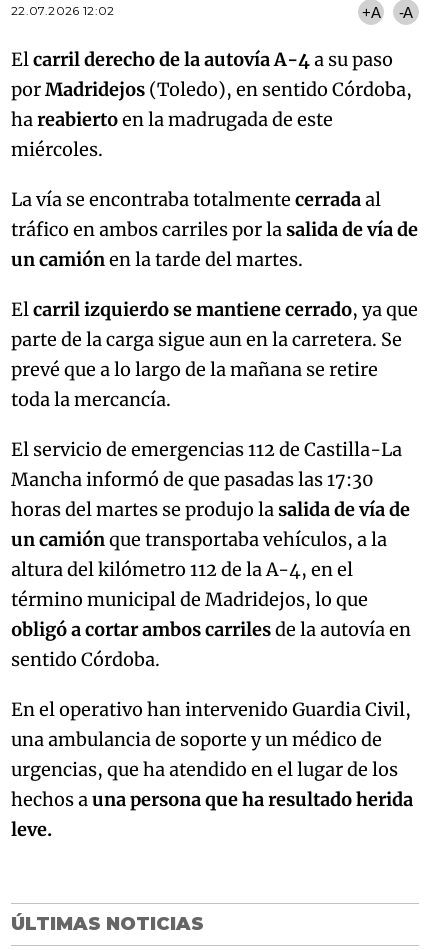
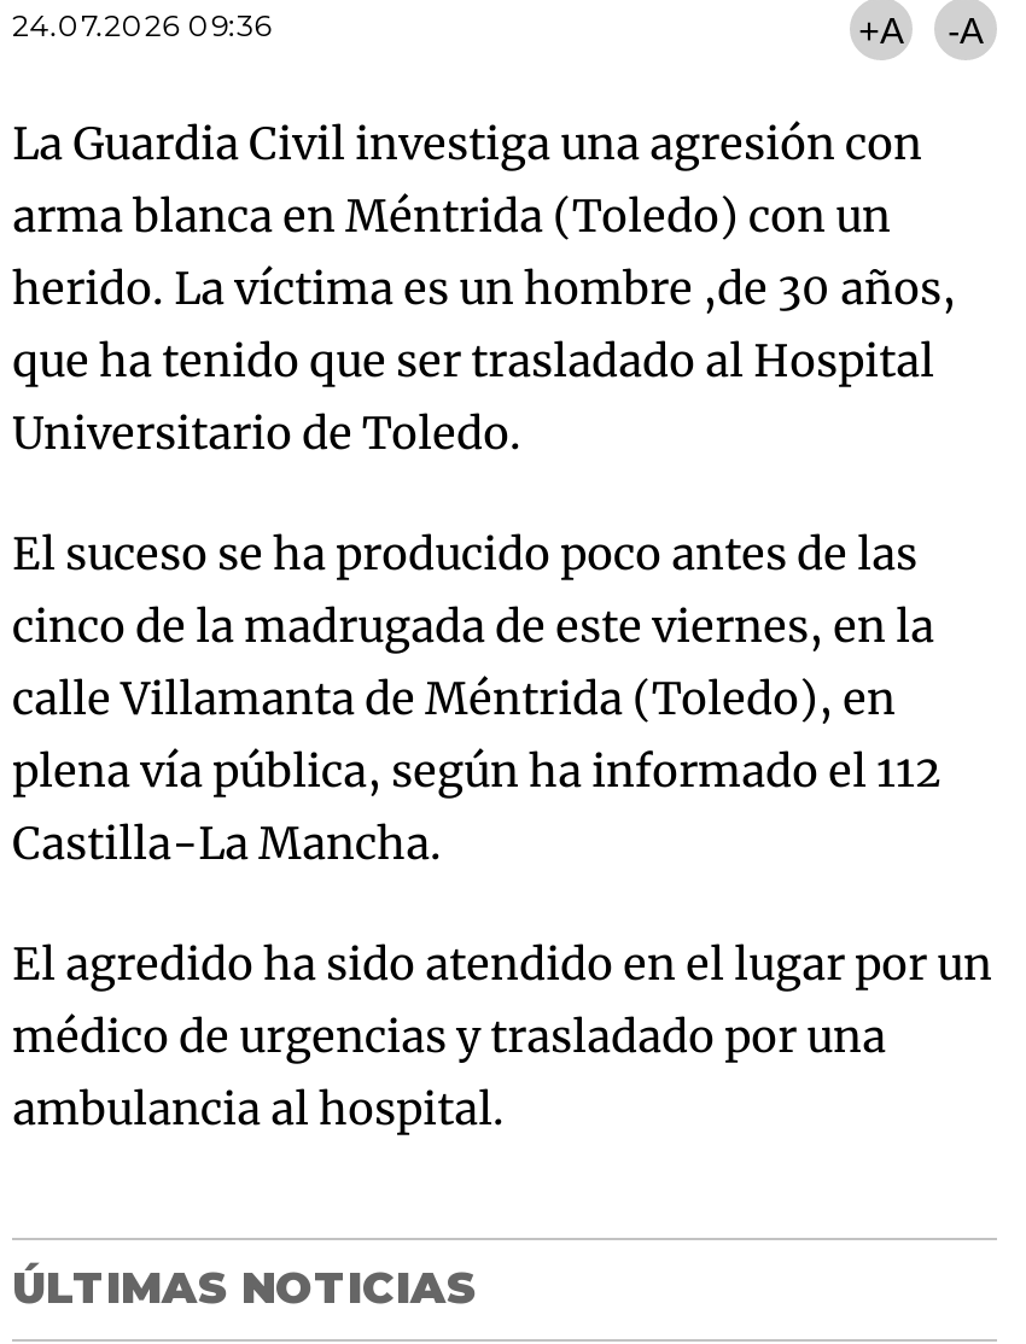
[11,3,115,18] 22.07.2026 12:02 -> [12,8,272,44] 24.07.2026 09:36
[11,48,418,841] El carril derecho de la autovía A-4 a su paso | por Madridejos (Toledo), en sentido Córdoba, | ha reabierto en la madrugada de este | miércoles. | La vía se encontraba totalmente cerrada al | tráfico en ambos carriles por la salida de vía de | un camión en la tarde del martes. | El carril izquierdo se mantiene cerrado, ya que | parte de la carga sigue aun en la carretera. Se | prevé que a lo largo de la mañana se retire | toda la mercancía. | El servicio de emergencias 112 de Castilla-La | Mancha informó de que pasadas las 17:30 | horas del martes se produjo la salida de vía de | un camión que transportaba vehículos, a la | altura del kilómetro 112 de la A-4, en el | término municipal de Madridejos, lo que | obligó a cortar ambos carriles de la autovía en | sentido Córdoba. | En el operativo han intervenido Guardia Civil, | una ambulancia de soporte y un médico de | urgencias, que ha atendido en el lugar de los | hechos a una persona que ha resultado herida | leve. -> [12,117,992,1137] La Guardia Civil investiga una agresión con | arma blanca en Méntrida (Toledo) con un | herido. La víctima es un hombre ,de 30 años, | que ha tenido que ser trasladado al Hospital | Universitario de Toledo. | El suceso se ha producido poco antes de las | cinco de la madrugada de este viernes, en la | calle Villamanta de Méntrida (Toledo), en | plena vía pública, según ha informado el 112 | Castilla-La Mancha. | El agredido ha sido atendido en el lugar por un | médico de urgencias y trasladado por una | ambulancia al hospital.

